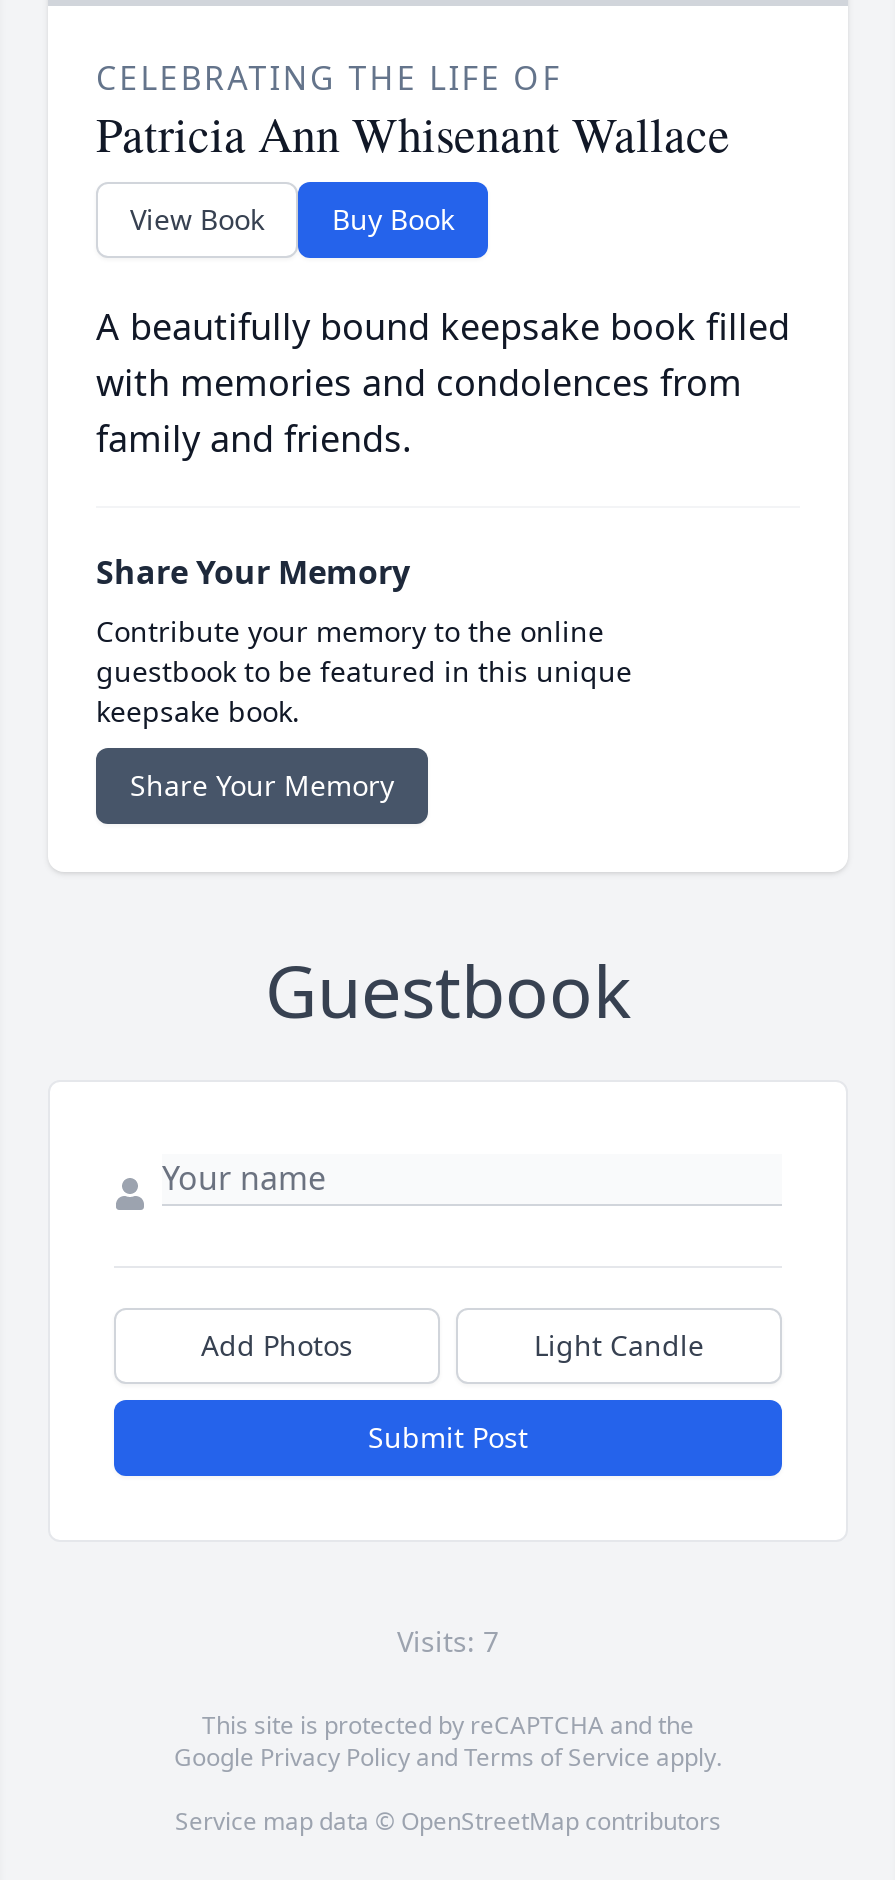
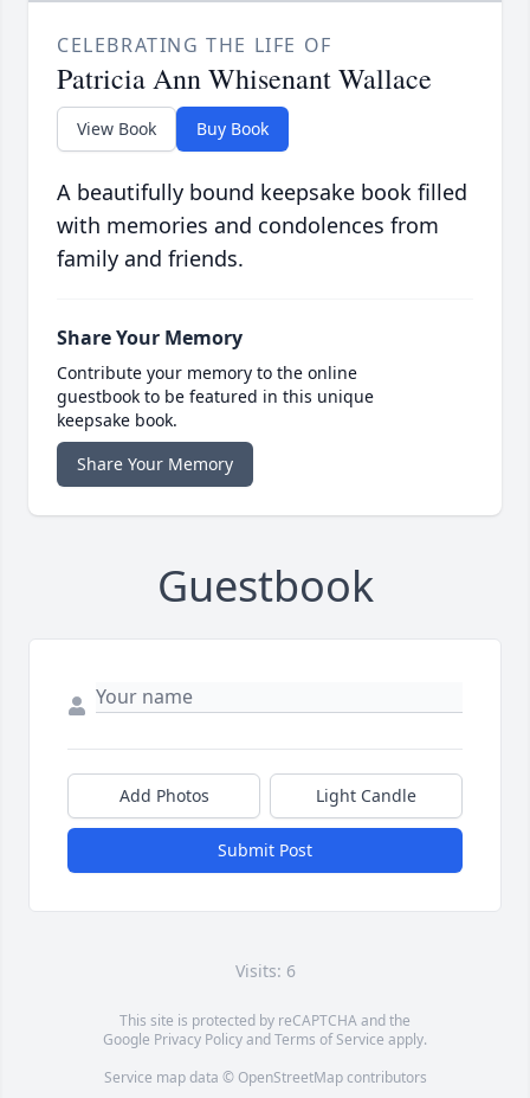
[397,1622,499,1660] Visits: 7 -> [235,960,295,982] Visits: 6

